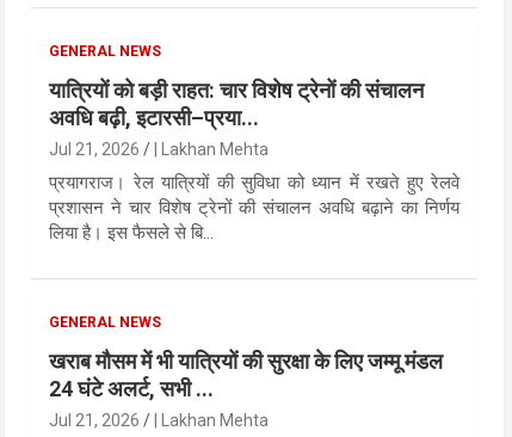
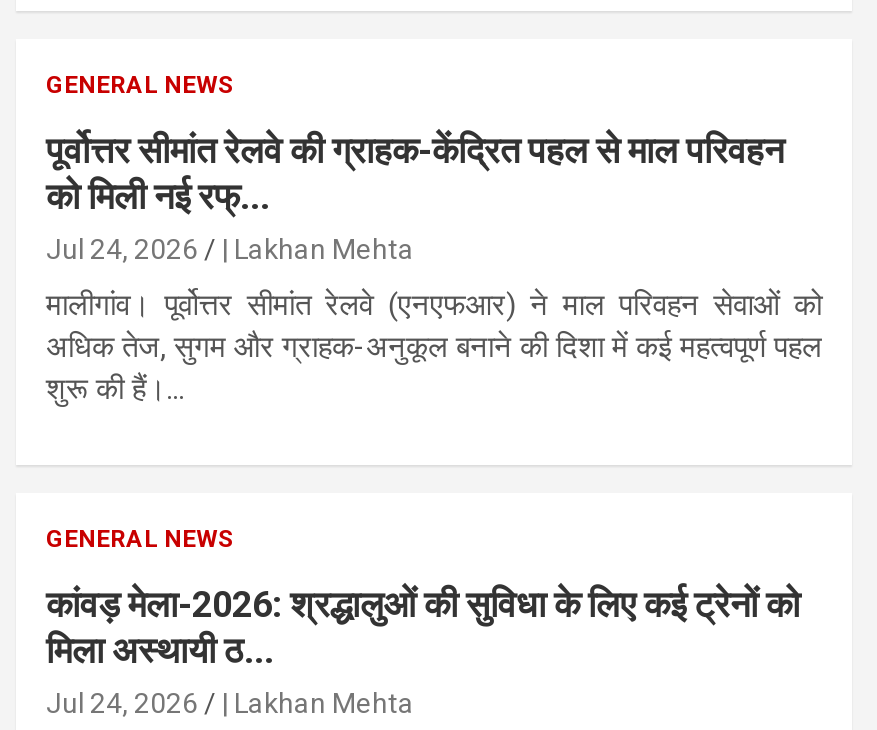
[49,78,424,159] यात्रियों को बड़ी राहत: चार विशेष ट्रेनों की संचालन | अवधि बढ़ी, इटारसी–प्रया... | Jul 21, 2026 -> [46,129,784,265] पूर्वोत्तर सीमांत रेलवे की ग्राहक-केंद्रित पहल से माल परिवहन | को मिली नई रफ्... | Jul 24, 2026
[49,172,459,244] प्रयागराज। रेल यात्रियों की सुविधा को ध्यान में रखते हुए रेलवे | प्रशासन ने चार विशेष ट्रेनों की संचालन अवधि बढ़ाने का निर्णय | लिया है। इस फैसले से बि... -> [46,287,822,407] मालीगांव। पूर्वोत्तर सीमांत रेलवे (एनएफआर) ने माल परिवहन सेवाओं को | अधिक तेज, सुगम और ग्राहक-अनुकूल बनाने की दिशा में कई महत्वपूर्ण पहल | शुरू की हैं।...
[49,349,443,430] खराब मौसम में भी यात्रियों की सुरक्षा के लिए जम्मू मंडल | 24 घंटे अलर्ट, सभी ... | Jul 21, 2026 -> [46,583,800,719] कांवड़ मेला-2026: श्रद्धालुओं की सुविधा के लिए कई ट्रेनों को | मिला अस्थायी ठ... | Jul 24, 2026

